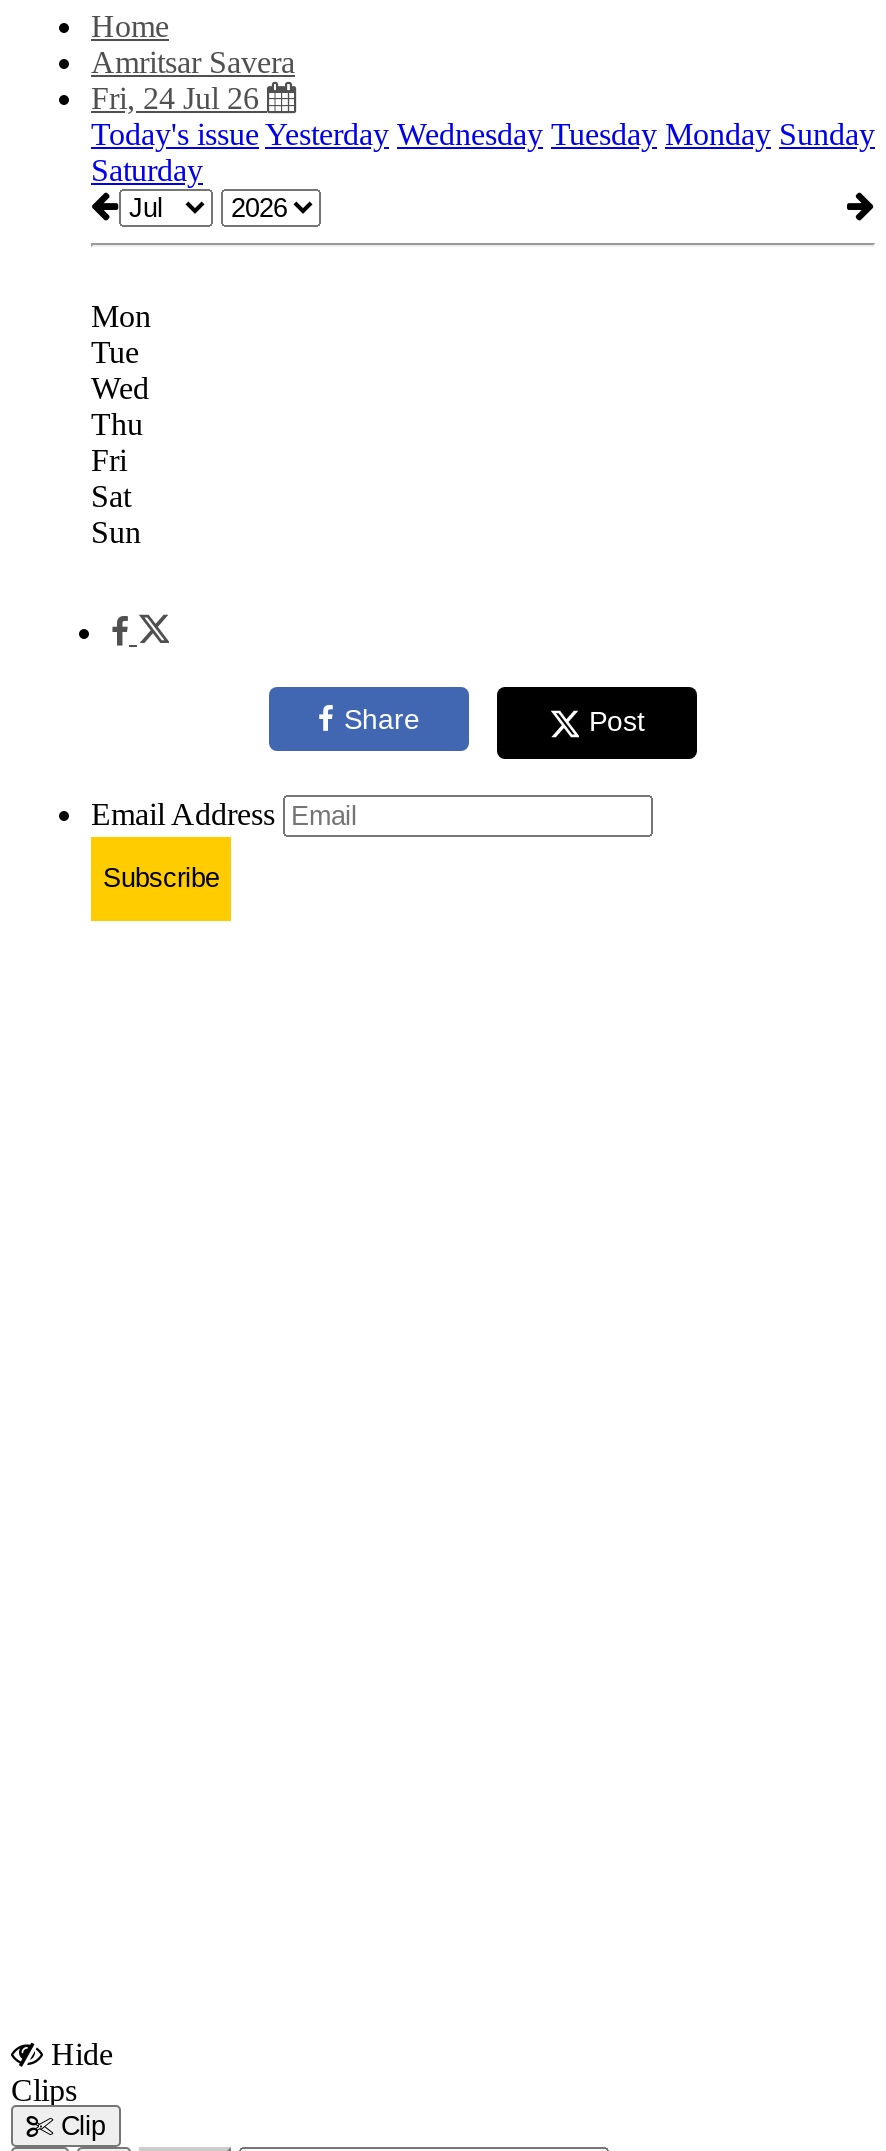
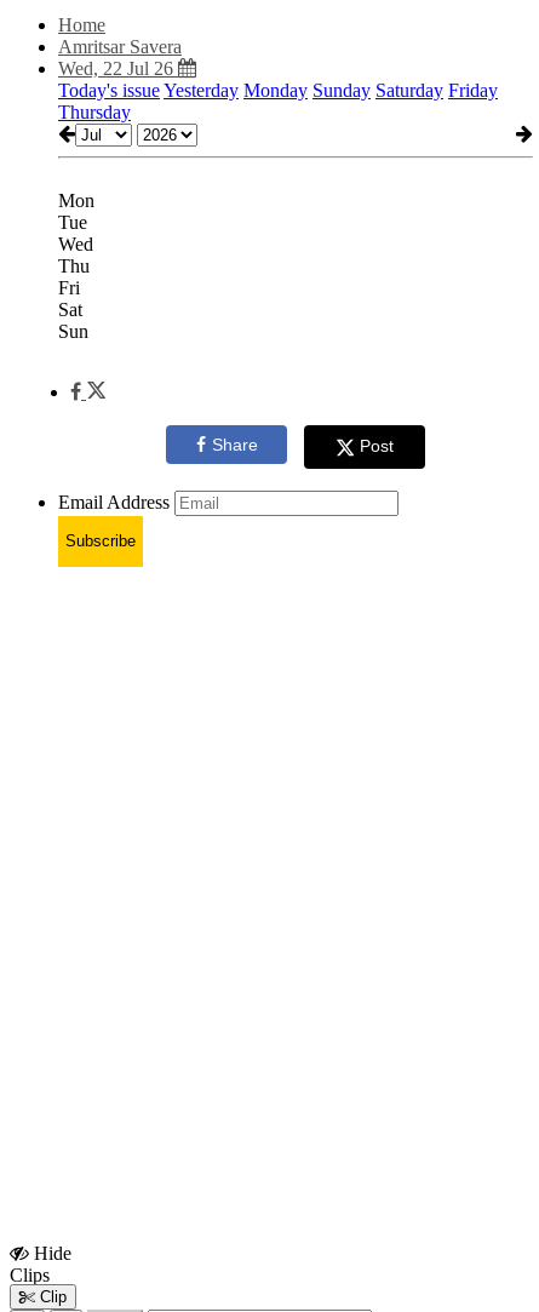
[91,81,875,187] Fri, 24 Jul 26 | Today's issue Yesterday Wednesday Tuesday Monday Sunday | Saturday -> [58,58,498,122] Wed, 22 Jul 26 | Today's issue Yesterday Monday Sunday Saturday Friday | Thursday

